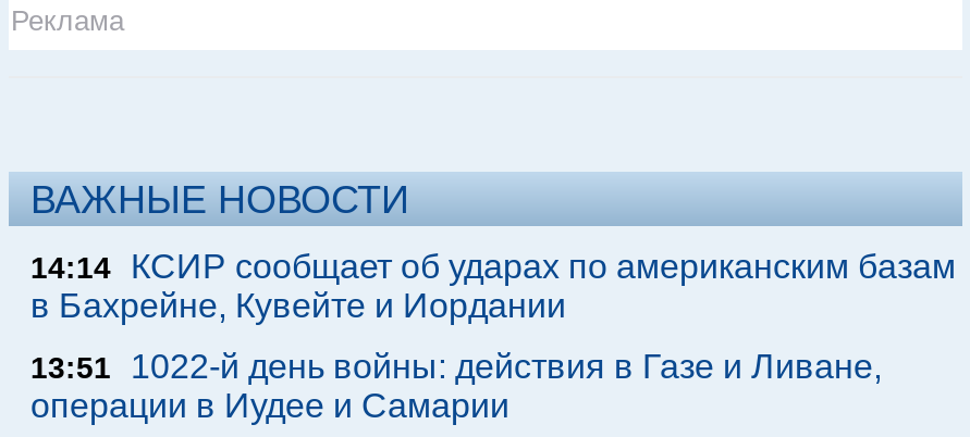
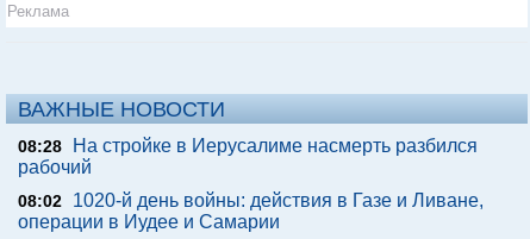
[30,249,956,325] 14:14 КСИР сообщает об ударах по американским базам | в Бахрейне, Кувейте и Иордании -> [18,136,478,178] 08:28 На стройке в Иерусалиме насмерть разбился | рабочий
[30,349,882,386] 13:51 1022-й день войны: действия в Газе и Ливане, -> [18,191,484,211] 08:02 1020-й день войны: действия в Газе и Ливане,

